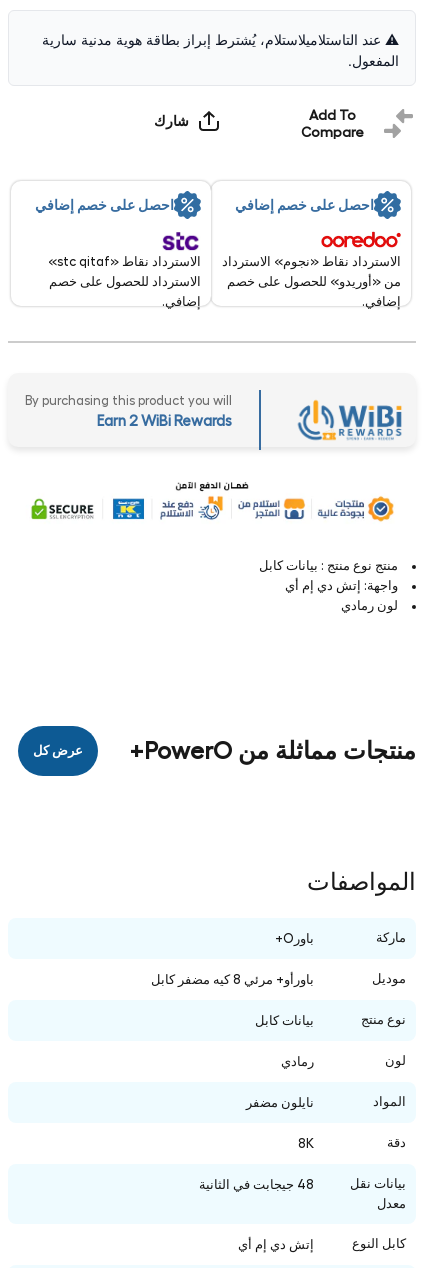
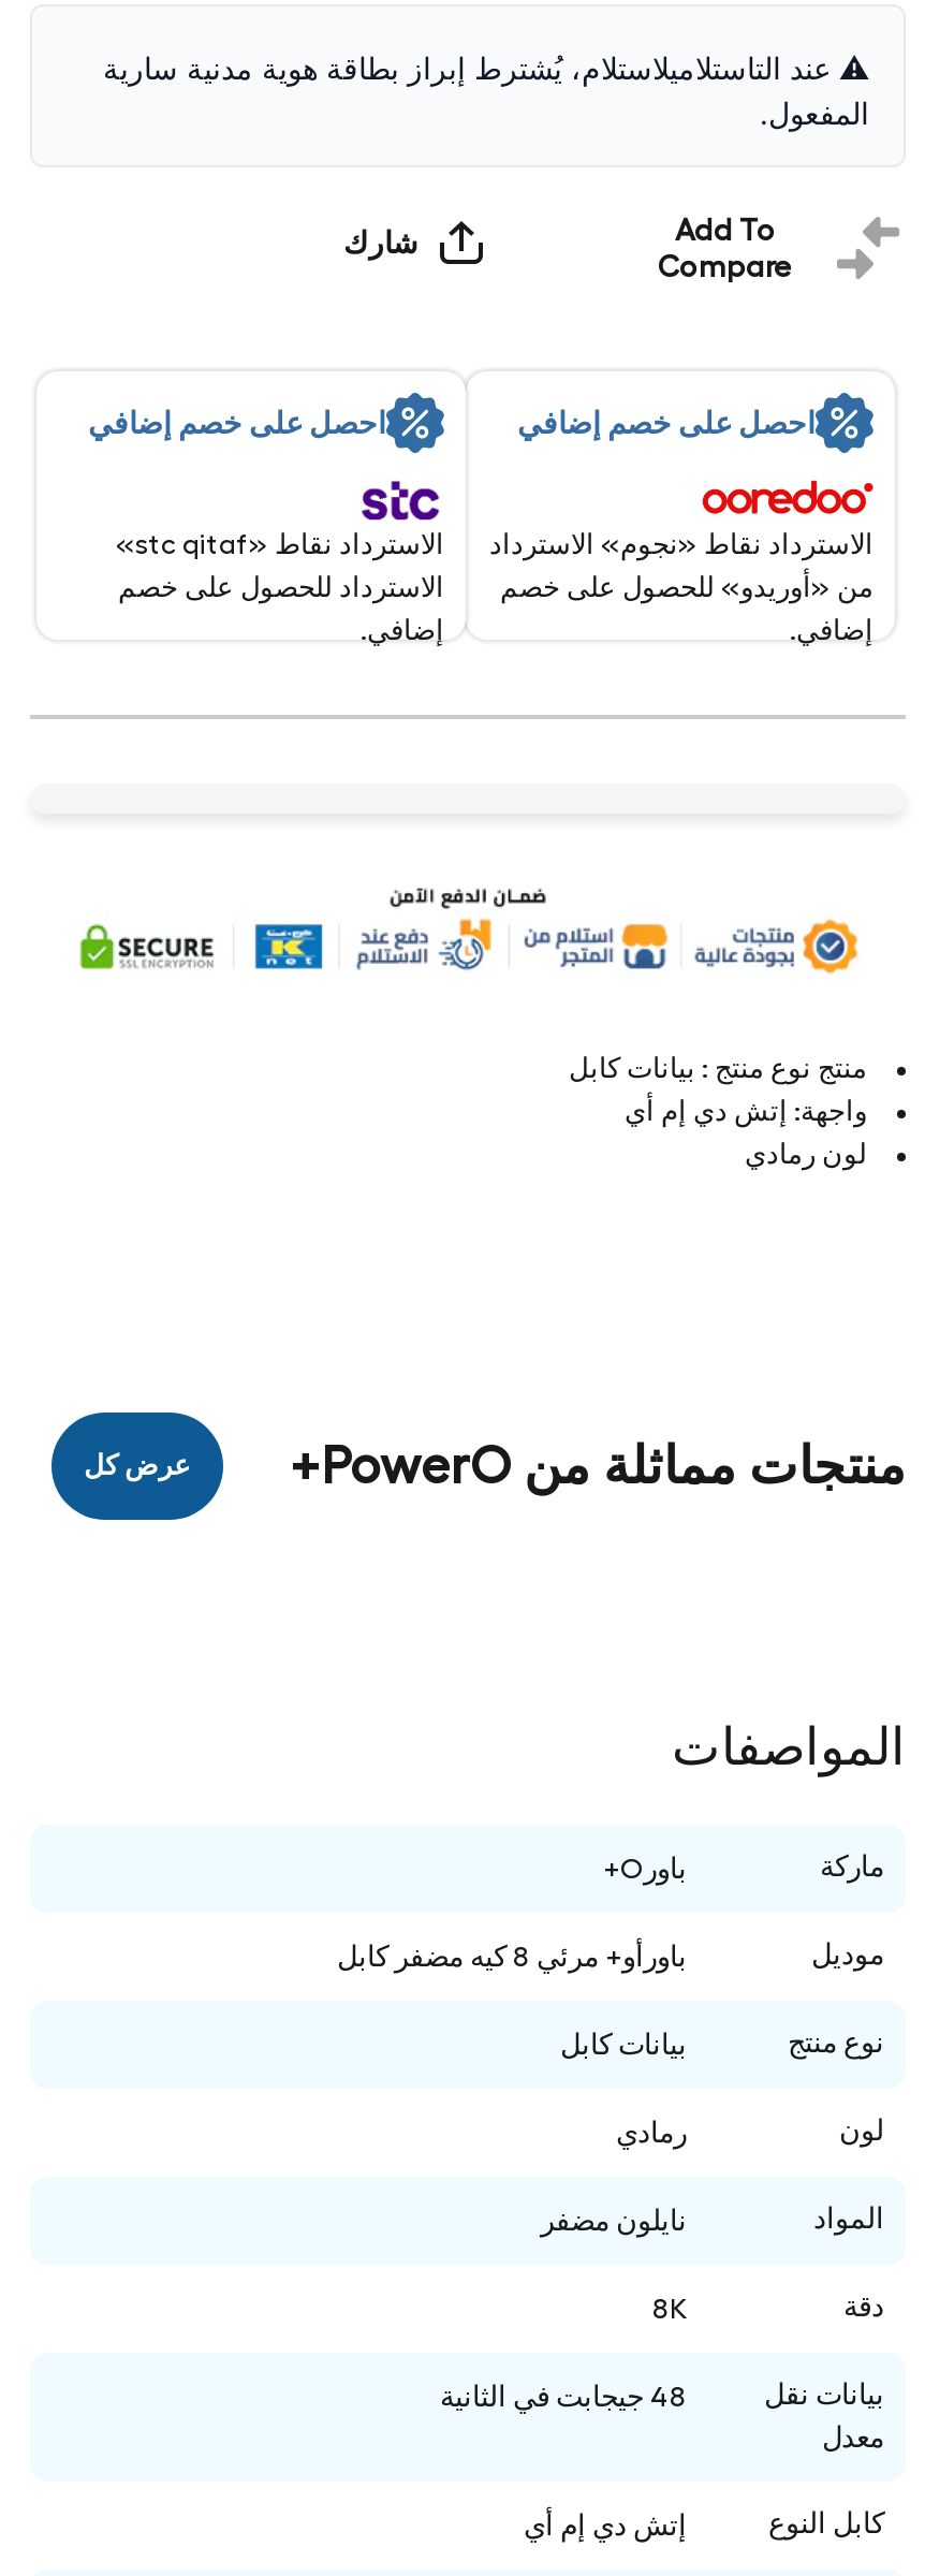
[25,394,232,429] By purchasing this product you will | Earn 2 WiBi Rewards -> none
[296,399,403,441] [image] -> none

